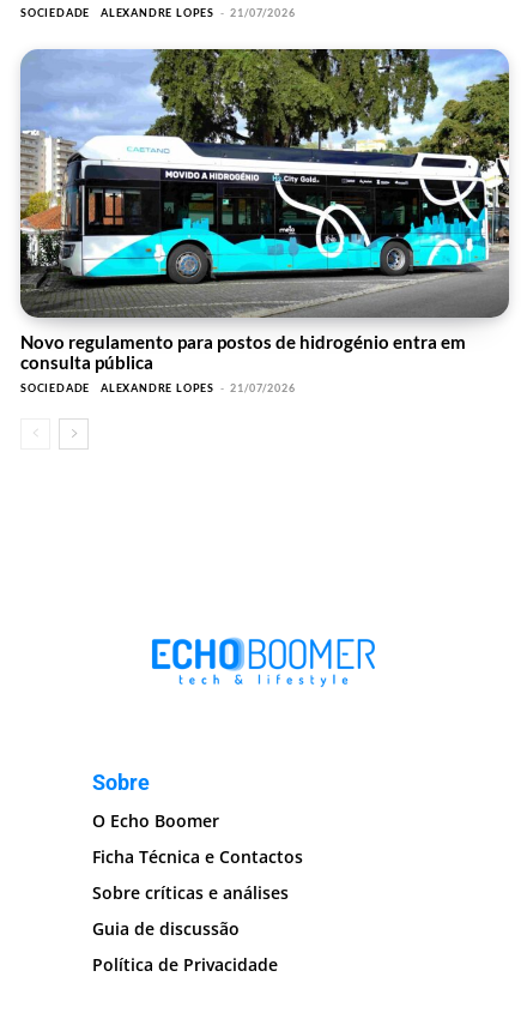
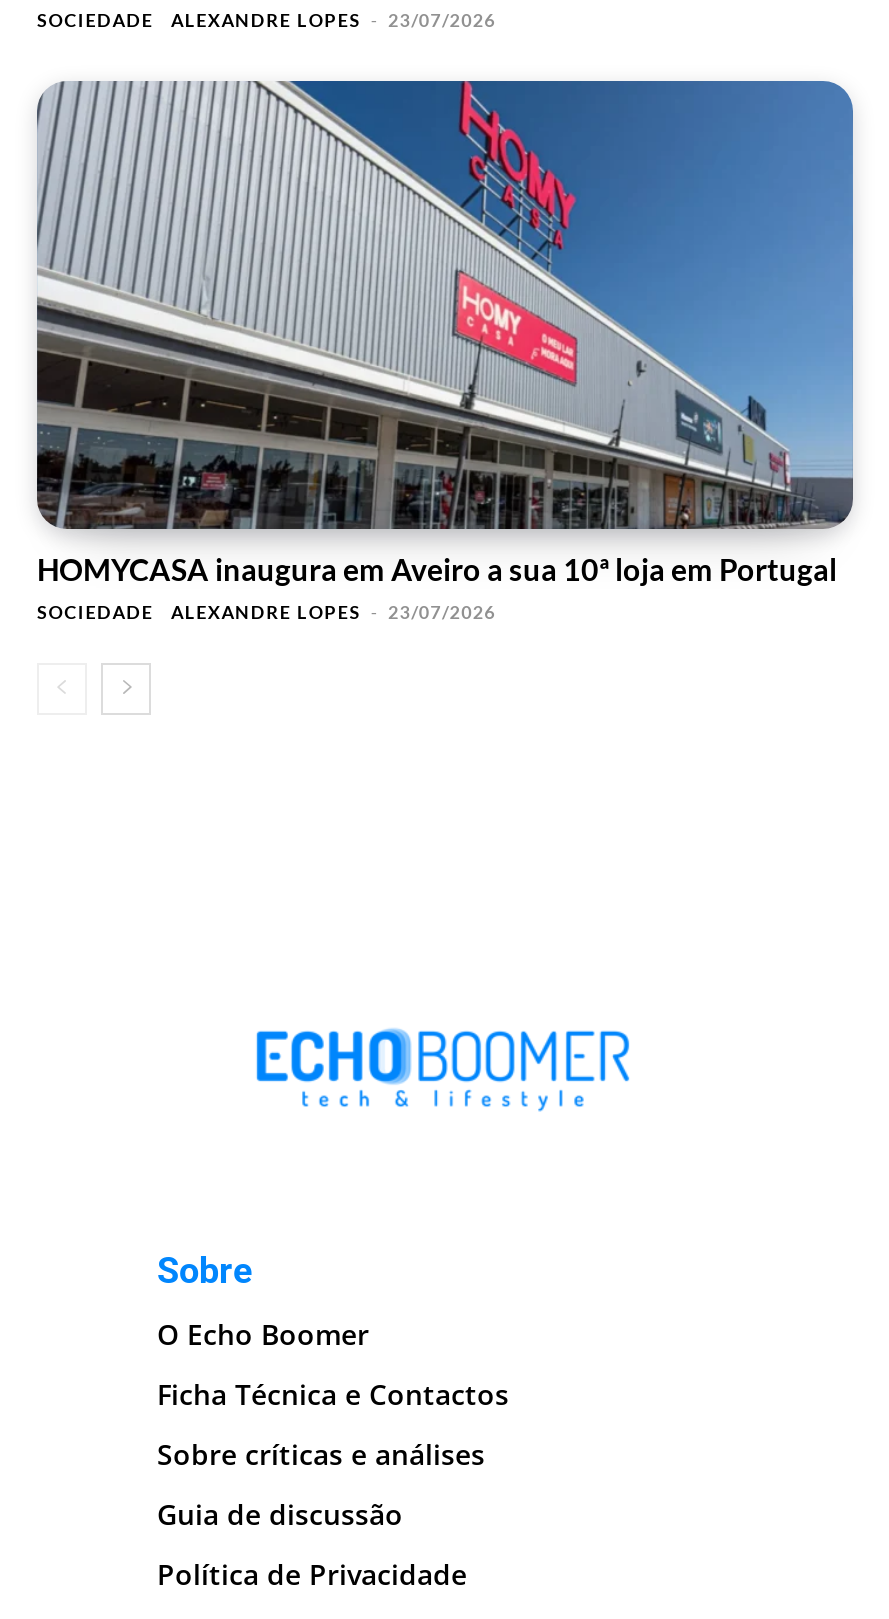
[101,6,295,19] ALEXANDRE LOPES - 21/07/2026 -> [171,9,496,31] ALEXANDRE LOPES - 23/07/2026
[20,48,510,373] [image] | Novo regulamento para postos de hidrogénio entra em | consulta pública -> [37,79,855,587] [image] | HOMYCASA inaugura em Aveiro a sua 10ª loja em Portugal
[101,381,295,395] ALEXANDRE LOPES - 21/07/2026 -> [171,601,496,623] ALEXANDRE LOPES - 23/07/2026

